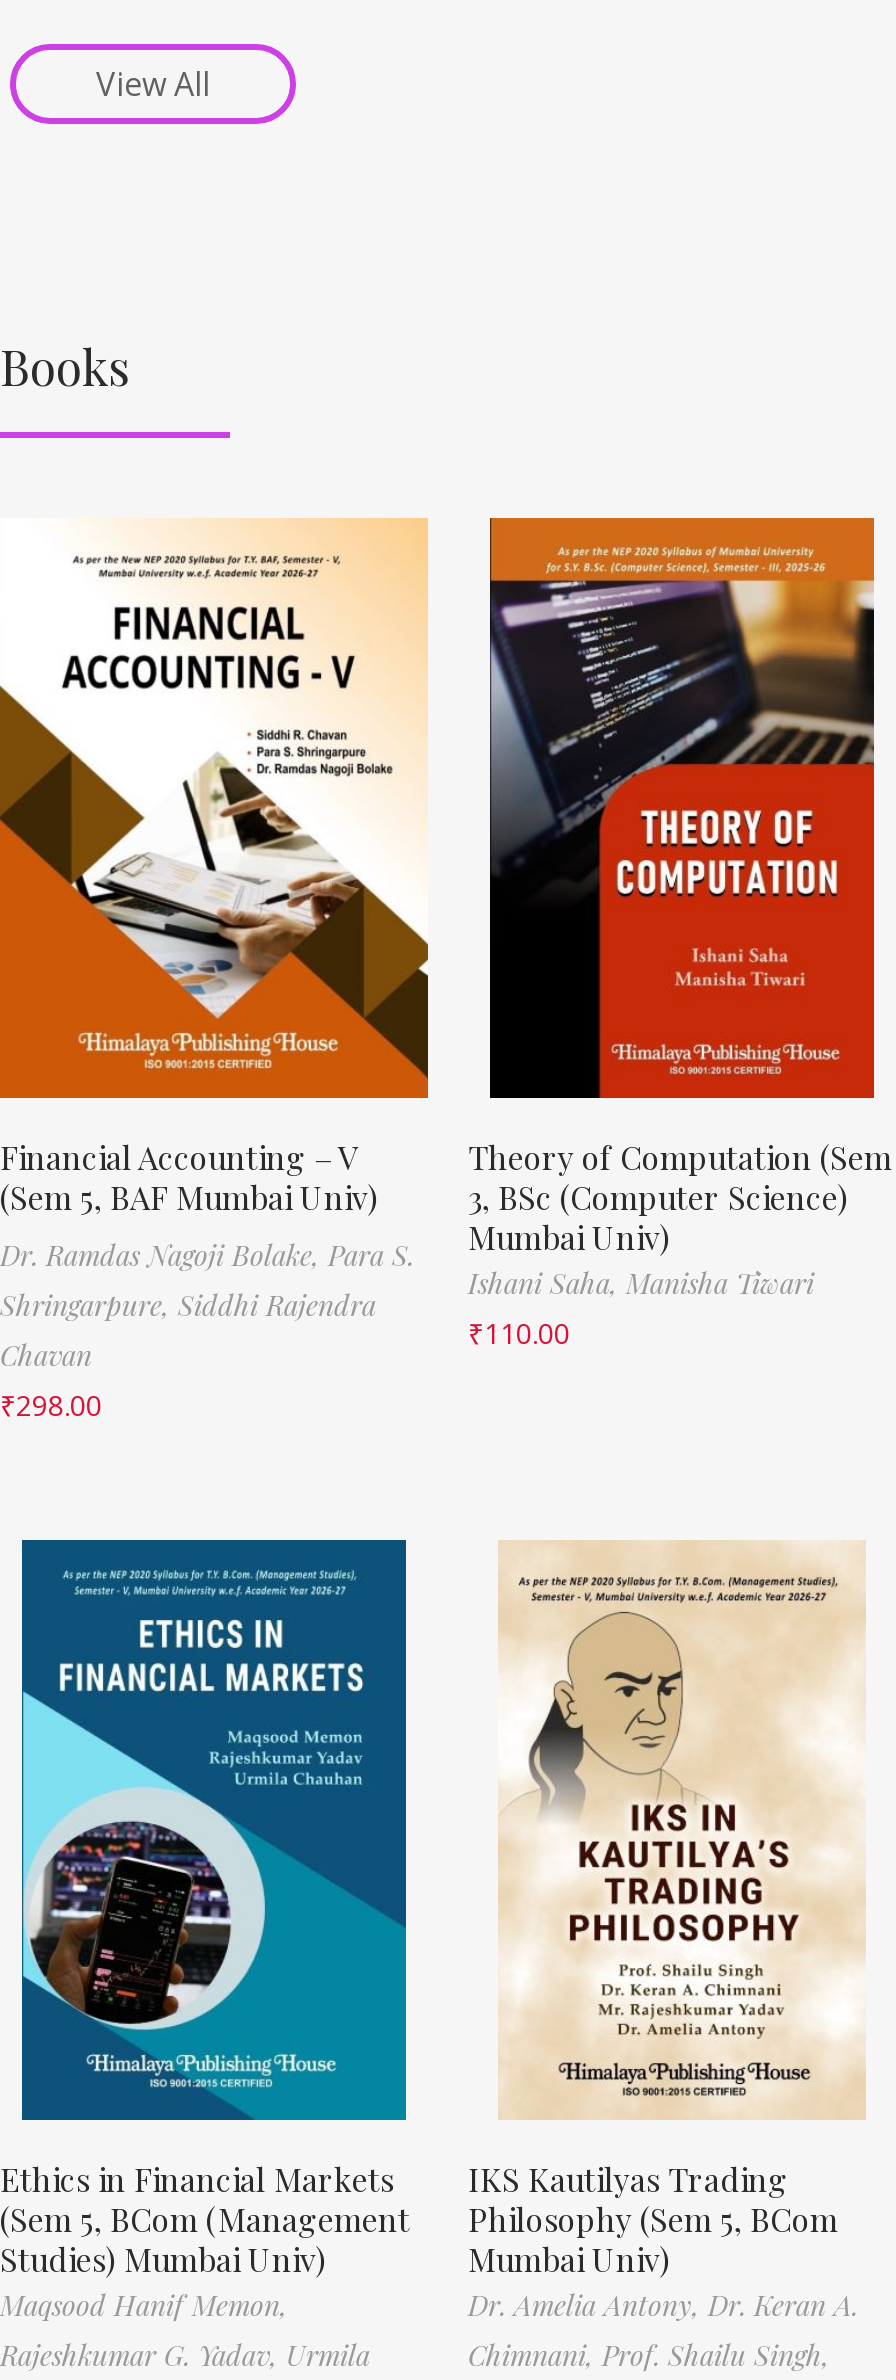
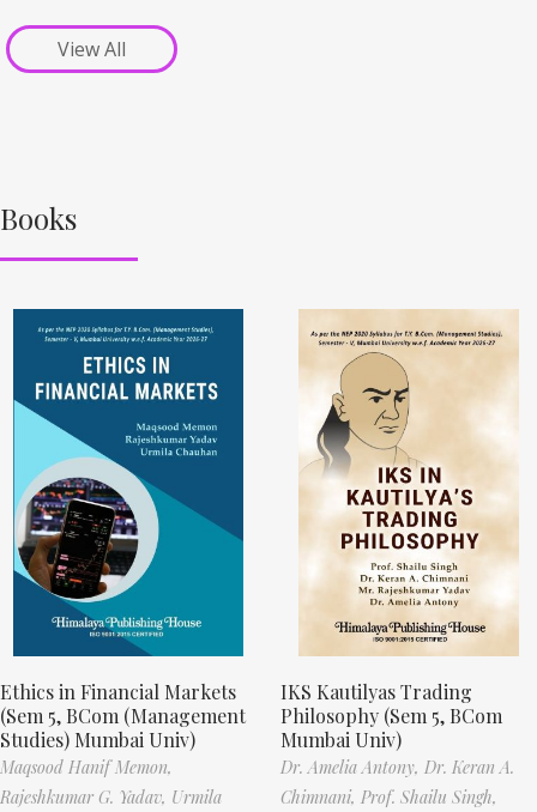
[0,516,430,1423] [image] | Financial Accounting – V | (Sem 5, BAF Mumbai Univ) | Dr. Ramdas Nagoji Bolake, Para S. | Shringarpure, Siddhi Rajendra | Chavan | ₹298.00 -> none
[468,516,892,1351] [image] | Theory of Computation (Sem | 3, BSc (Computer Science) | Mumbai Univ) | Ishani Saha, Manisha Tiwari | ₹110.00 -> none

